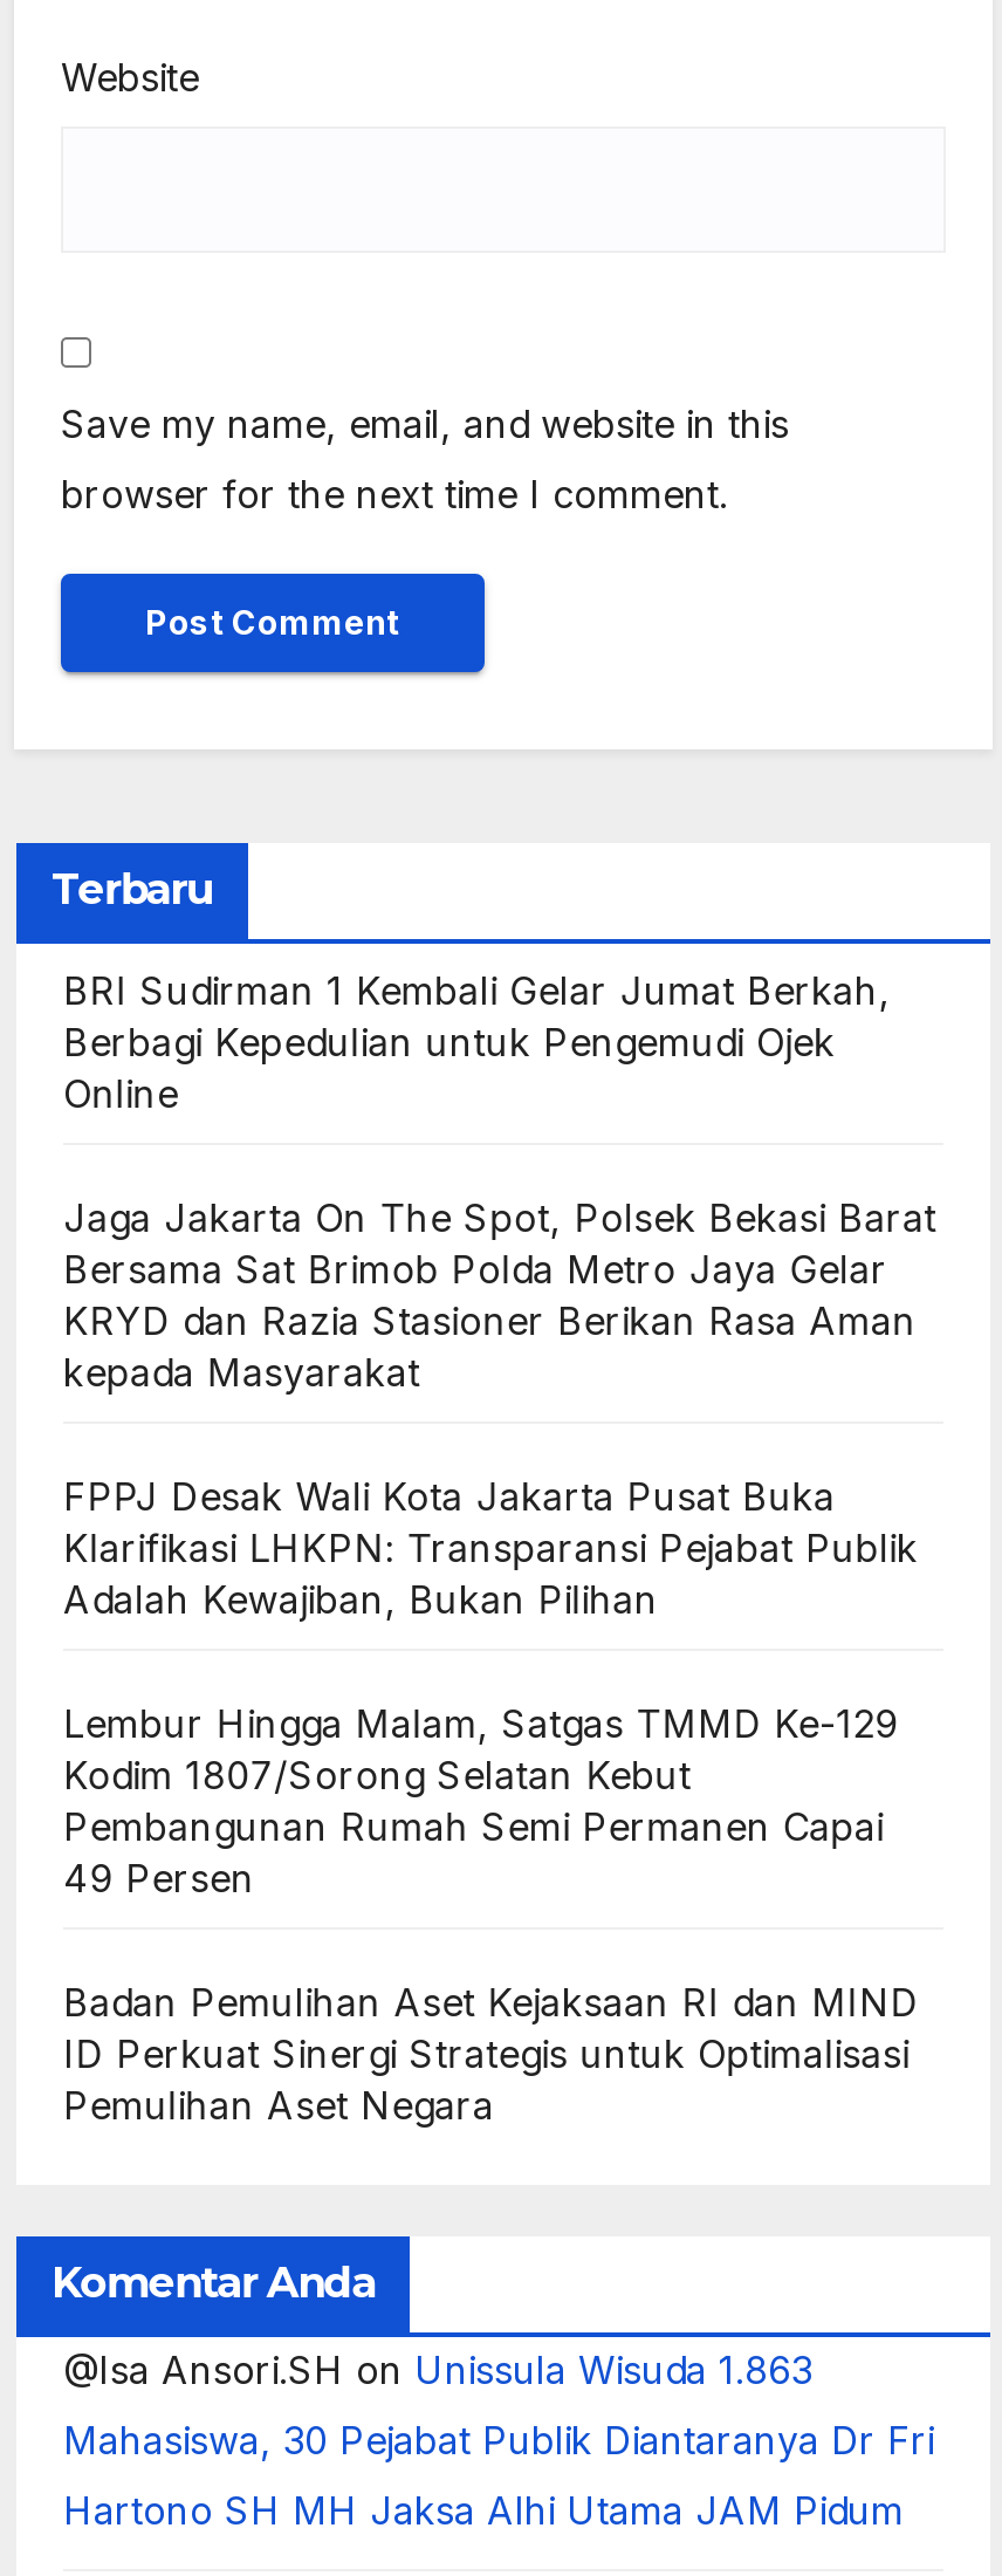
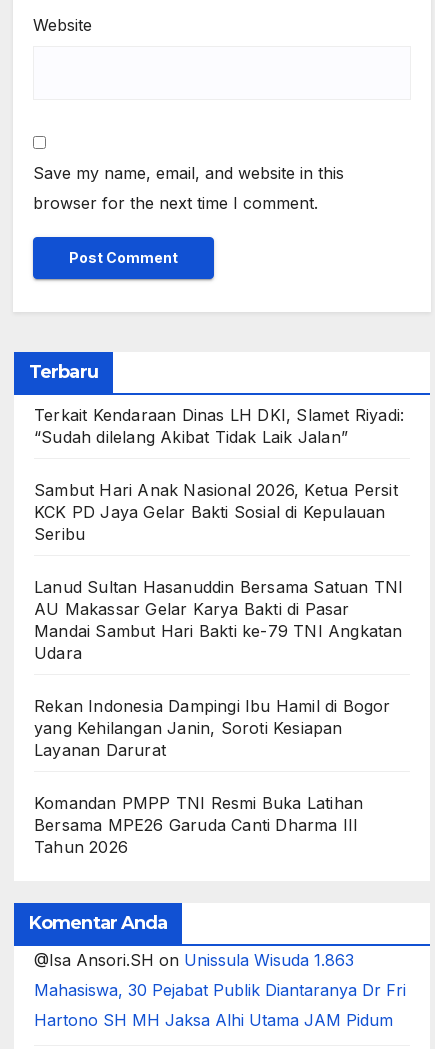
[63,968,891,1118] BRI Sudirman 1 Kembali Gelar Jumat Berkah, | Berbagi Kepedulian untuk Pengemudi Ojek | Online -> [34,405,404,447] Terkait Kendaraan Dinas LH DKI, Slamet Riyadi: | “Sudah dilelang Akibat Tidak Laik Jalan”
[63,1195,936,1396] Jaga Jakarta On The Spot, Polsek Bekasi Barat | Bersama Sat Brimob Polda Metro Jaya Gelar | KRYD dan Razia Stasioner Berikan Rasa Aman | kepada Masyarakat -> [34,480,398,544] Sambut Hari Anak Nasional 2026, Ketua Persit | KCK PD Jaya Gelar Bakti Sosial di Kepulauan | Seribu
[63,1474,918,1624] FPPJ Desak Wali Kota Jakarta Pusat Buka | Klarifikasi LHKPN: Transparansi Pejabat Publik | Adalah Kewajiban, Bukan Pilihan -> [34,577,403,663] Lanud Sultan Hasanuddin Bersama Satuan TNI | AU Makassar Gelar Karya Bakti di Pasar | Mandai Sambut Hari Bakti ke-79 TNI Angkatan | Udara
[63,1701,899,1902] Lembur Hingga Malam, Satgas TMMD Ke-129 | Kodim 1807/Sorong Selatan Kebut | Pembangunan Rumah Semi Permanen Capai | 49 Persen -> [34,696,391,760] Rekan Indonesia Dampingi Ibu Hamil di Bogor | yang Kehilangan Janin, Soroti Kesiapan | Layanan Darurat
[63,1980,919,2129] Badan Pemulihan Aset Kejaksaan RI dan MIND | ID Perkuat Sinergi Strategis untuk Optimalisasi | Pemulihan Aset Negara -> [34,793,363,857] Komandan PMPP TNI Resmi Buka Latihan | Bersama MPE26 Garuda Canti Dharma III | Tahun 2026

